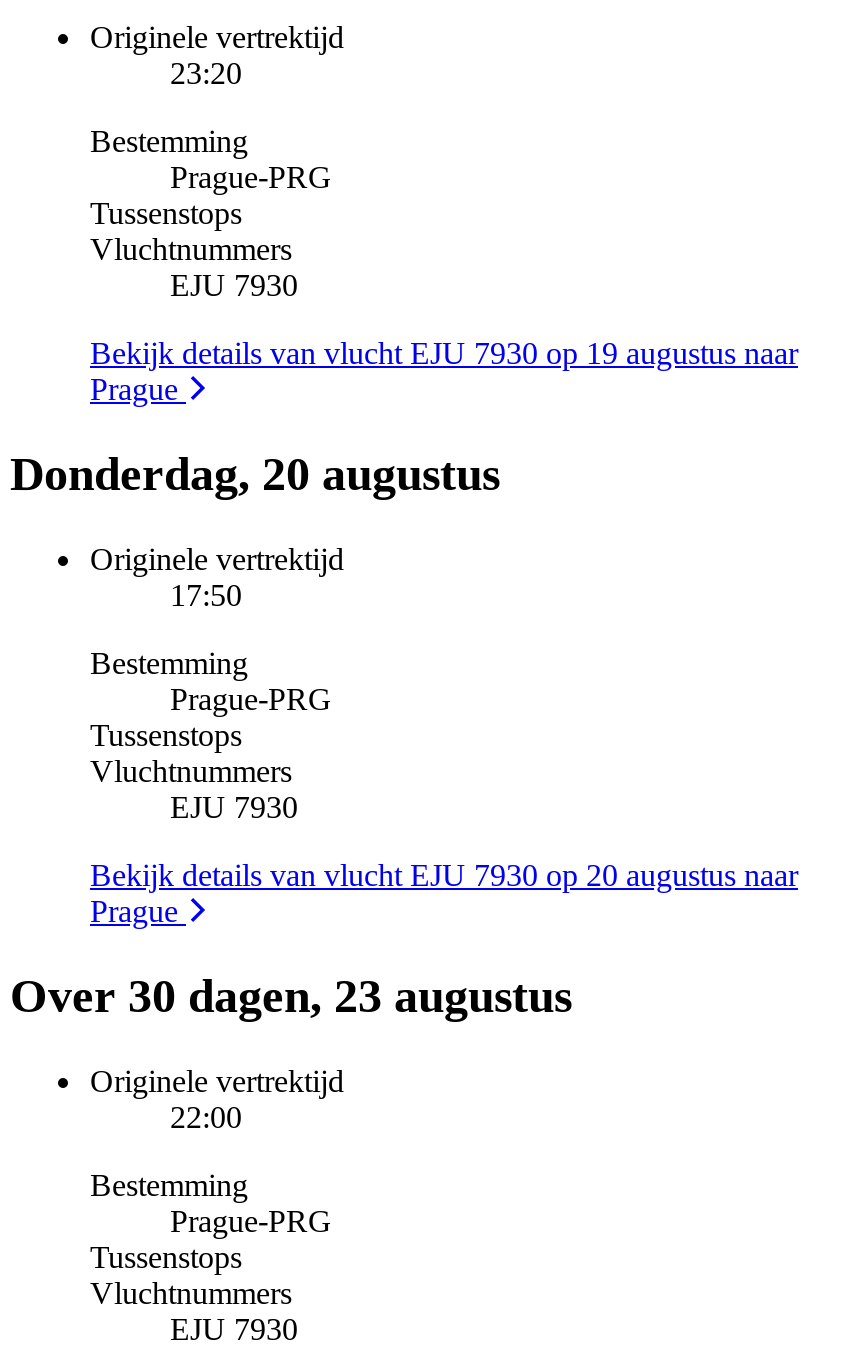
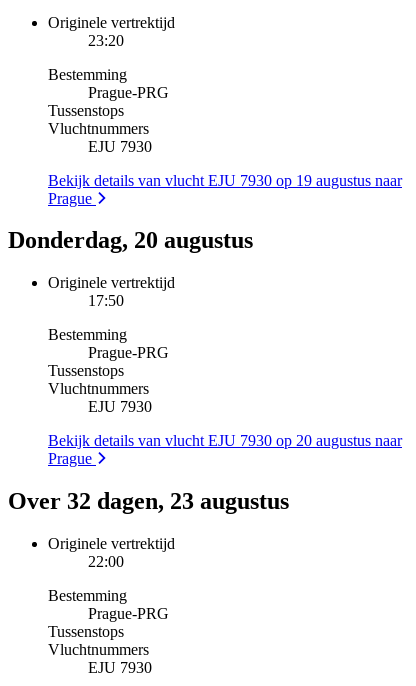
[10,969,572,1021] Over 30 dagen, 23 augustus -> [8,488,289,514] Over 32 dagen, 23 augustus

